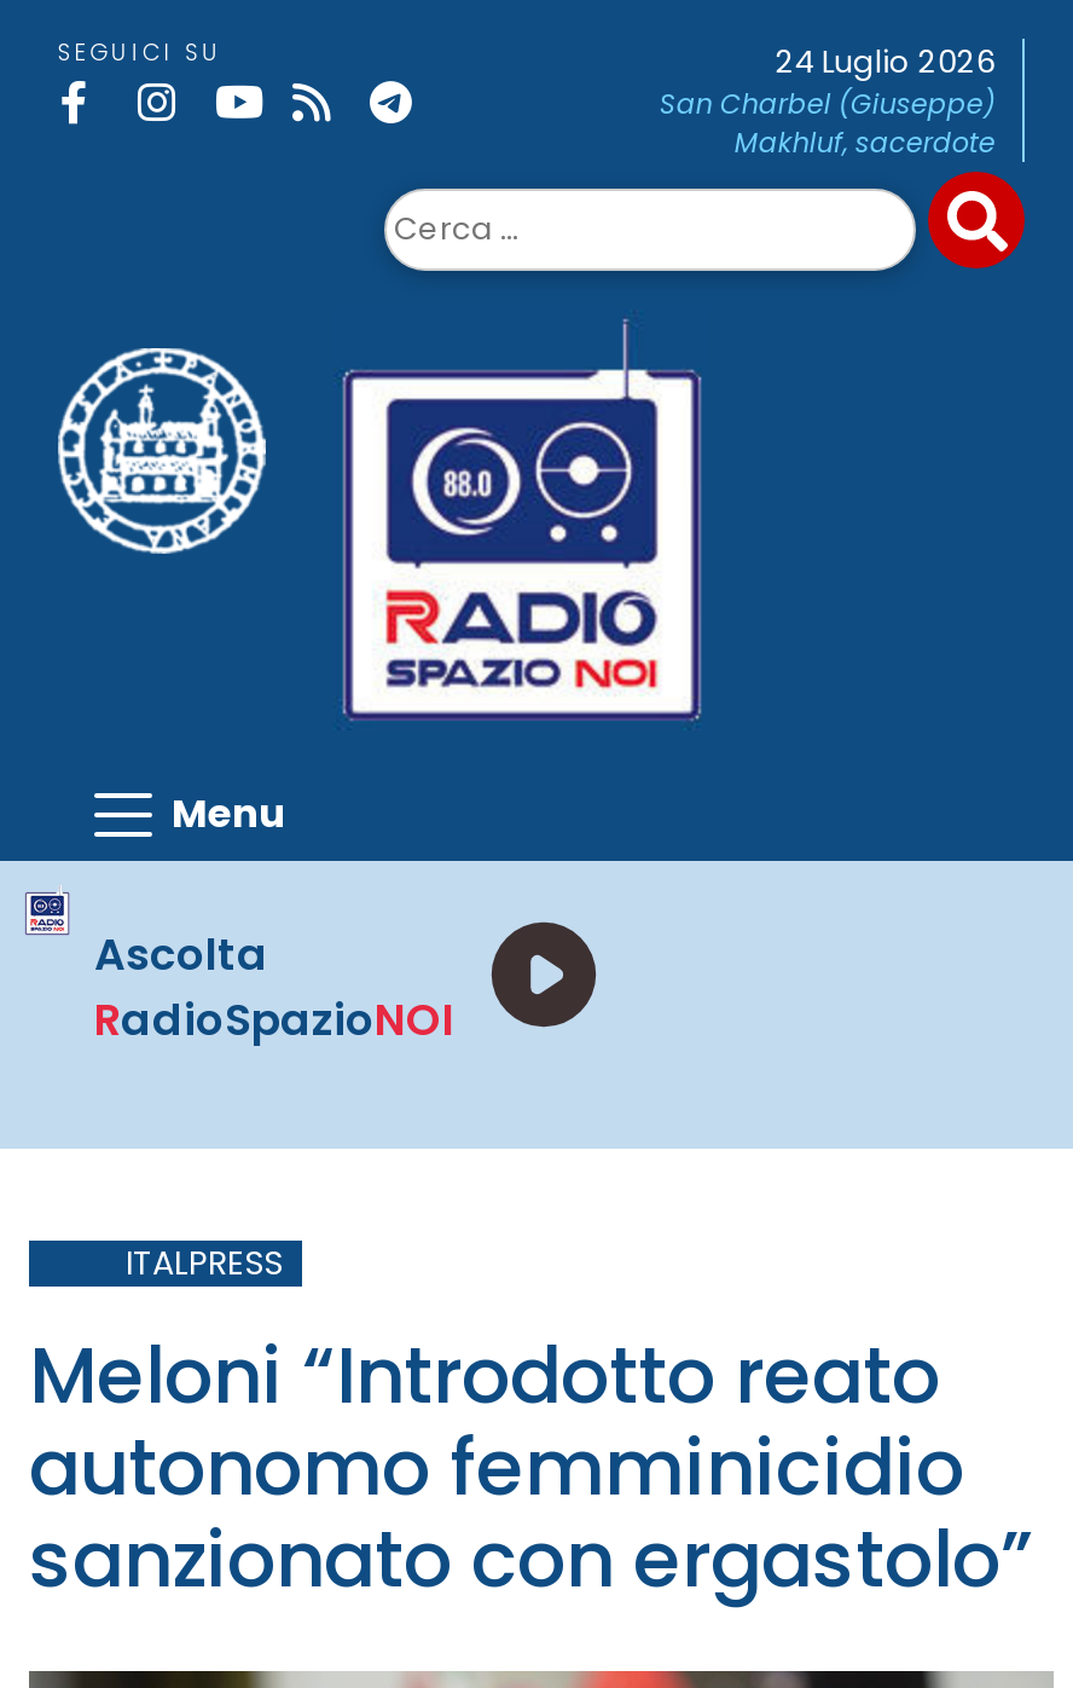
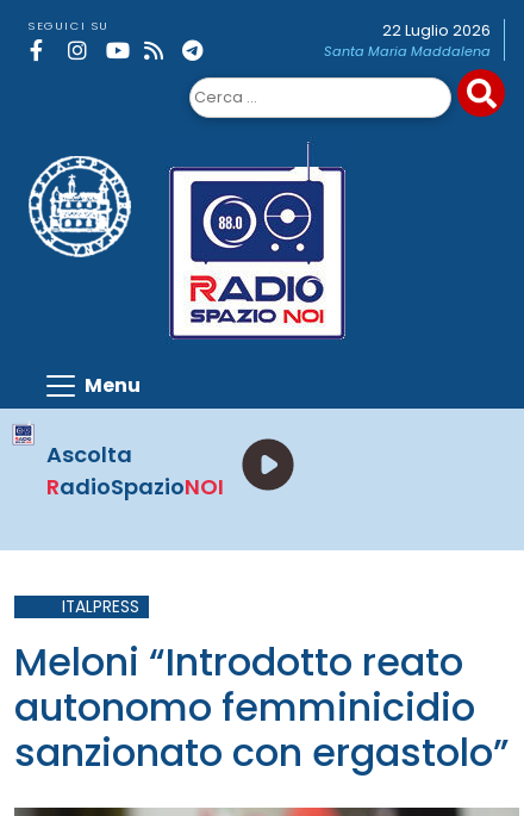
[659,41,995,162] 24 Luglio 2026 | San Charbel (Giuseppe) | Makhluf, sacerdote -> [324,20,490,61] 22 Luglio 2026 | Santa Maria Maddalena

